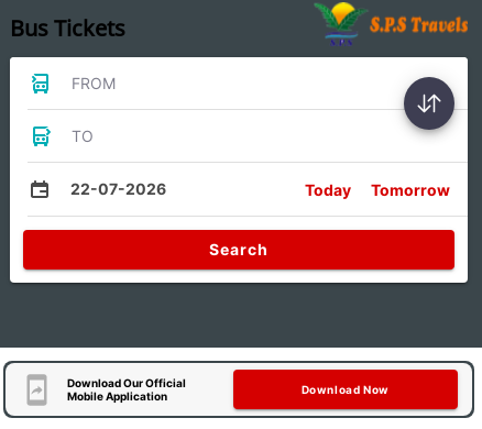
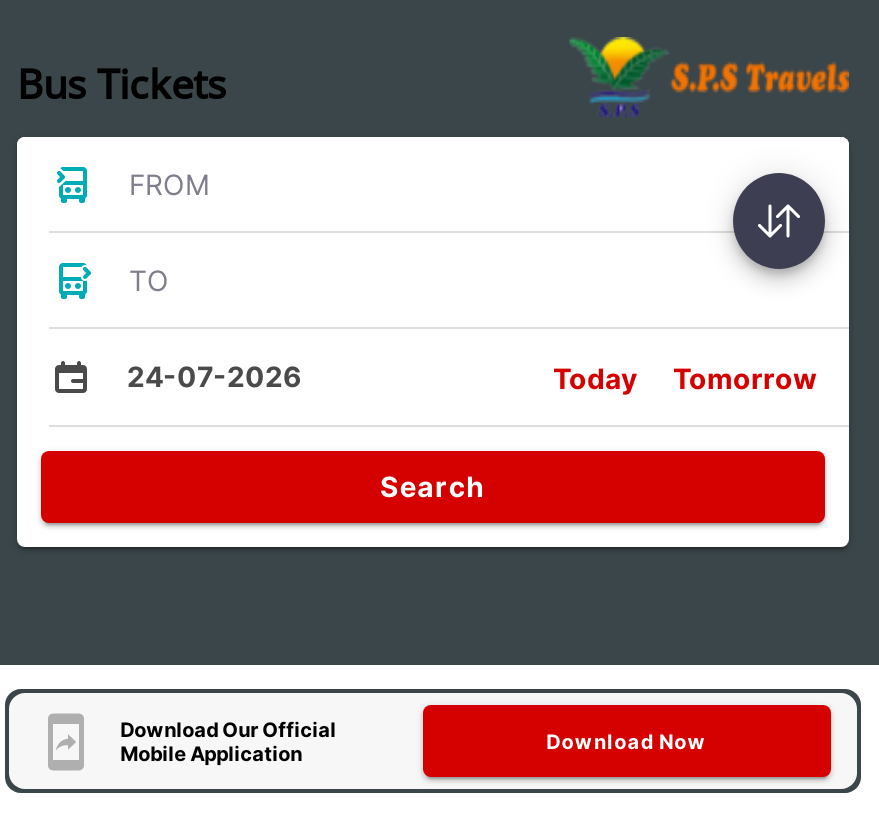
[70,179,166,198] 22-07-2026 -> [127,359,301,393] 24-07-2026

